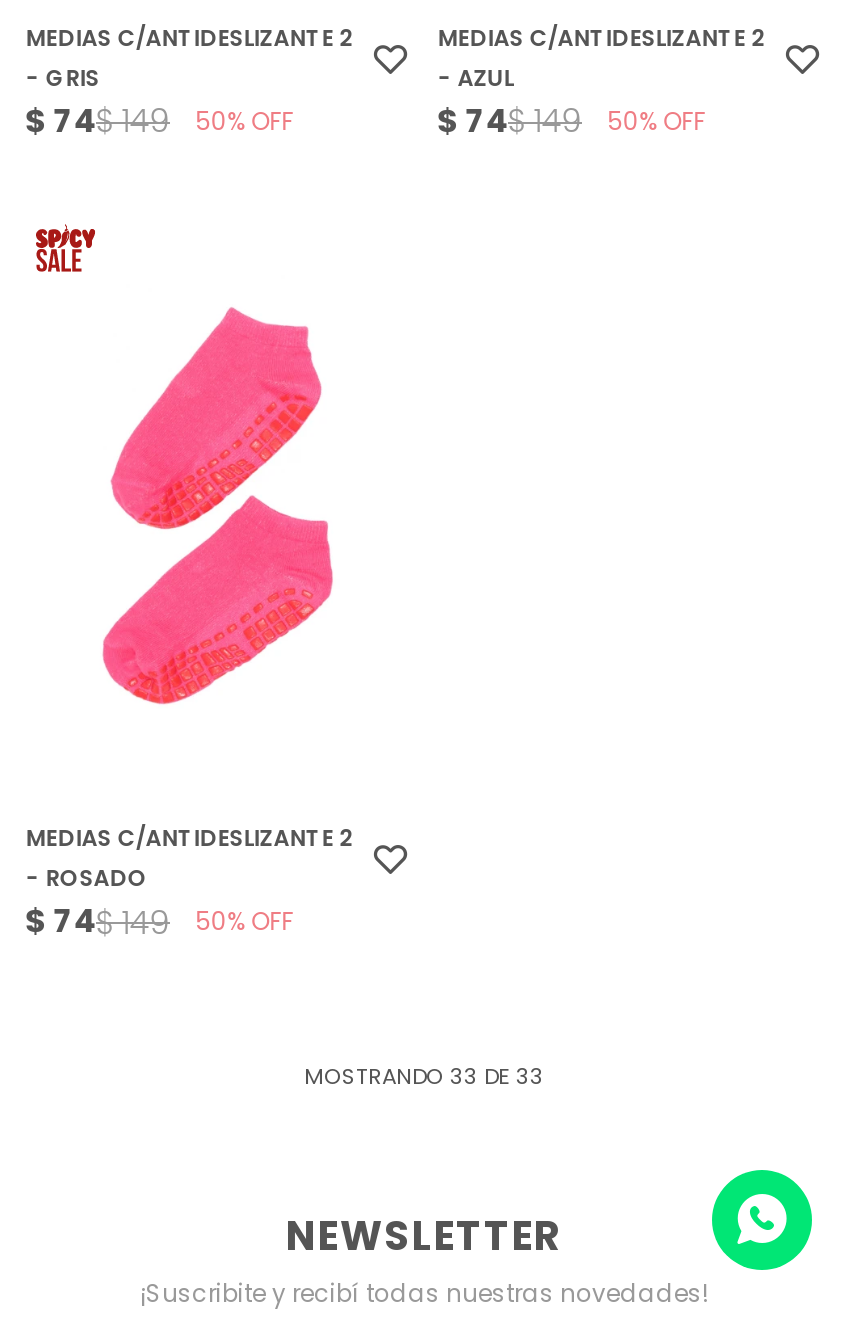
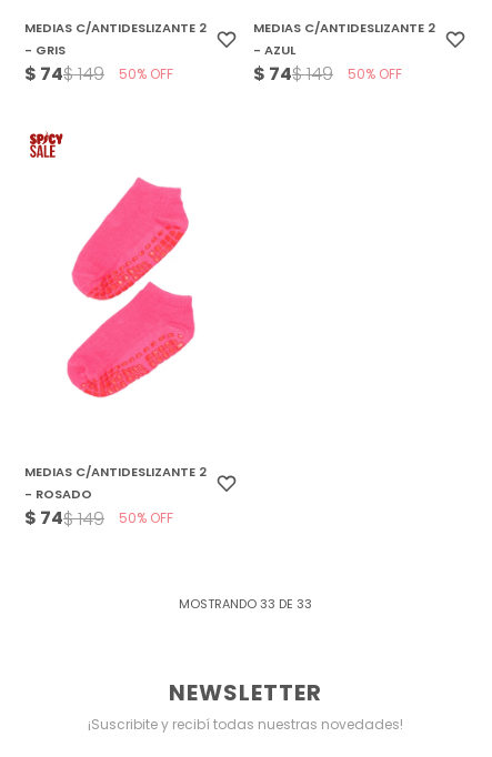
[710,1168,814,1272] [image] -> none

